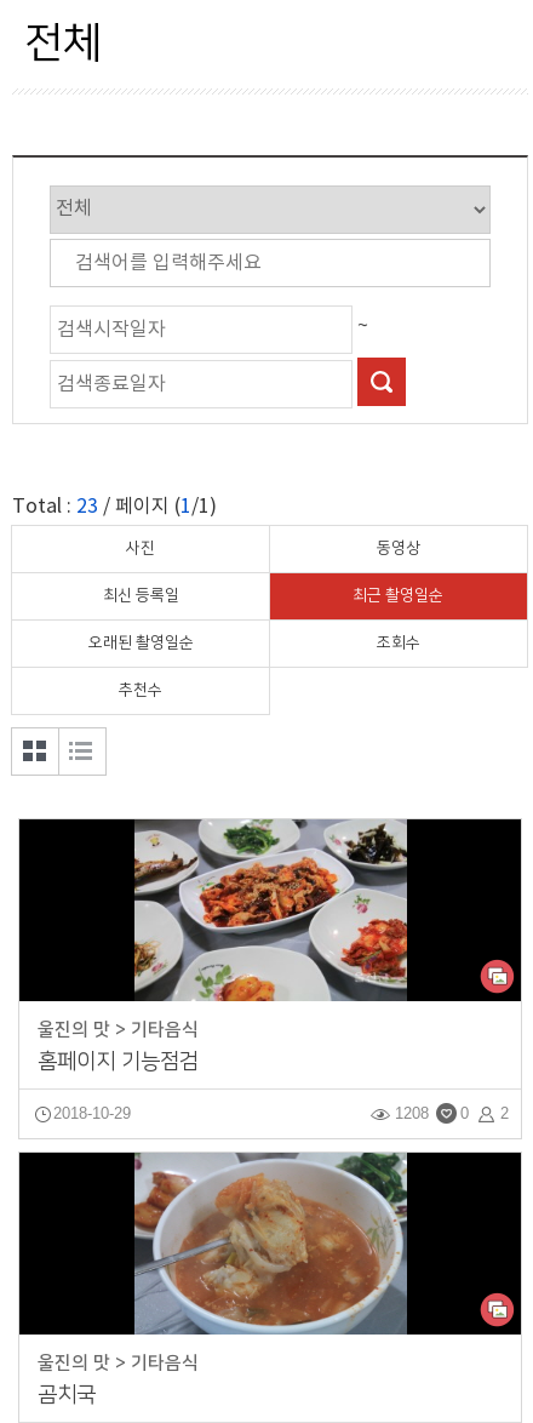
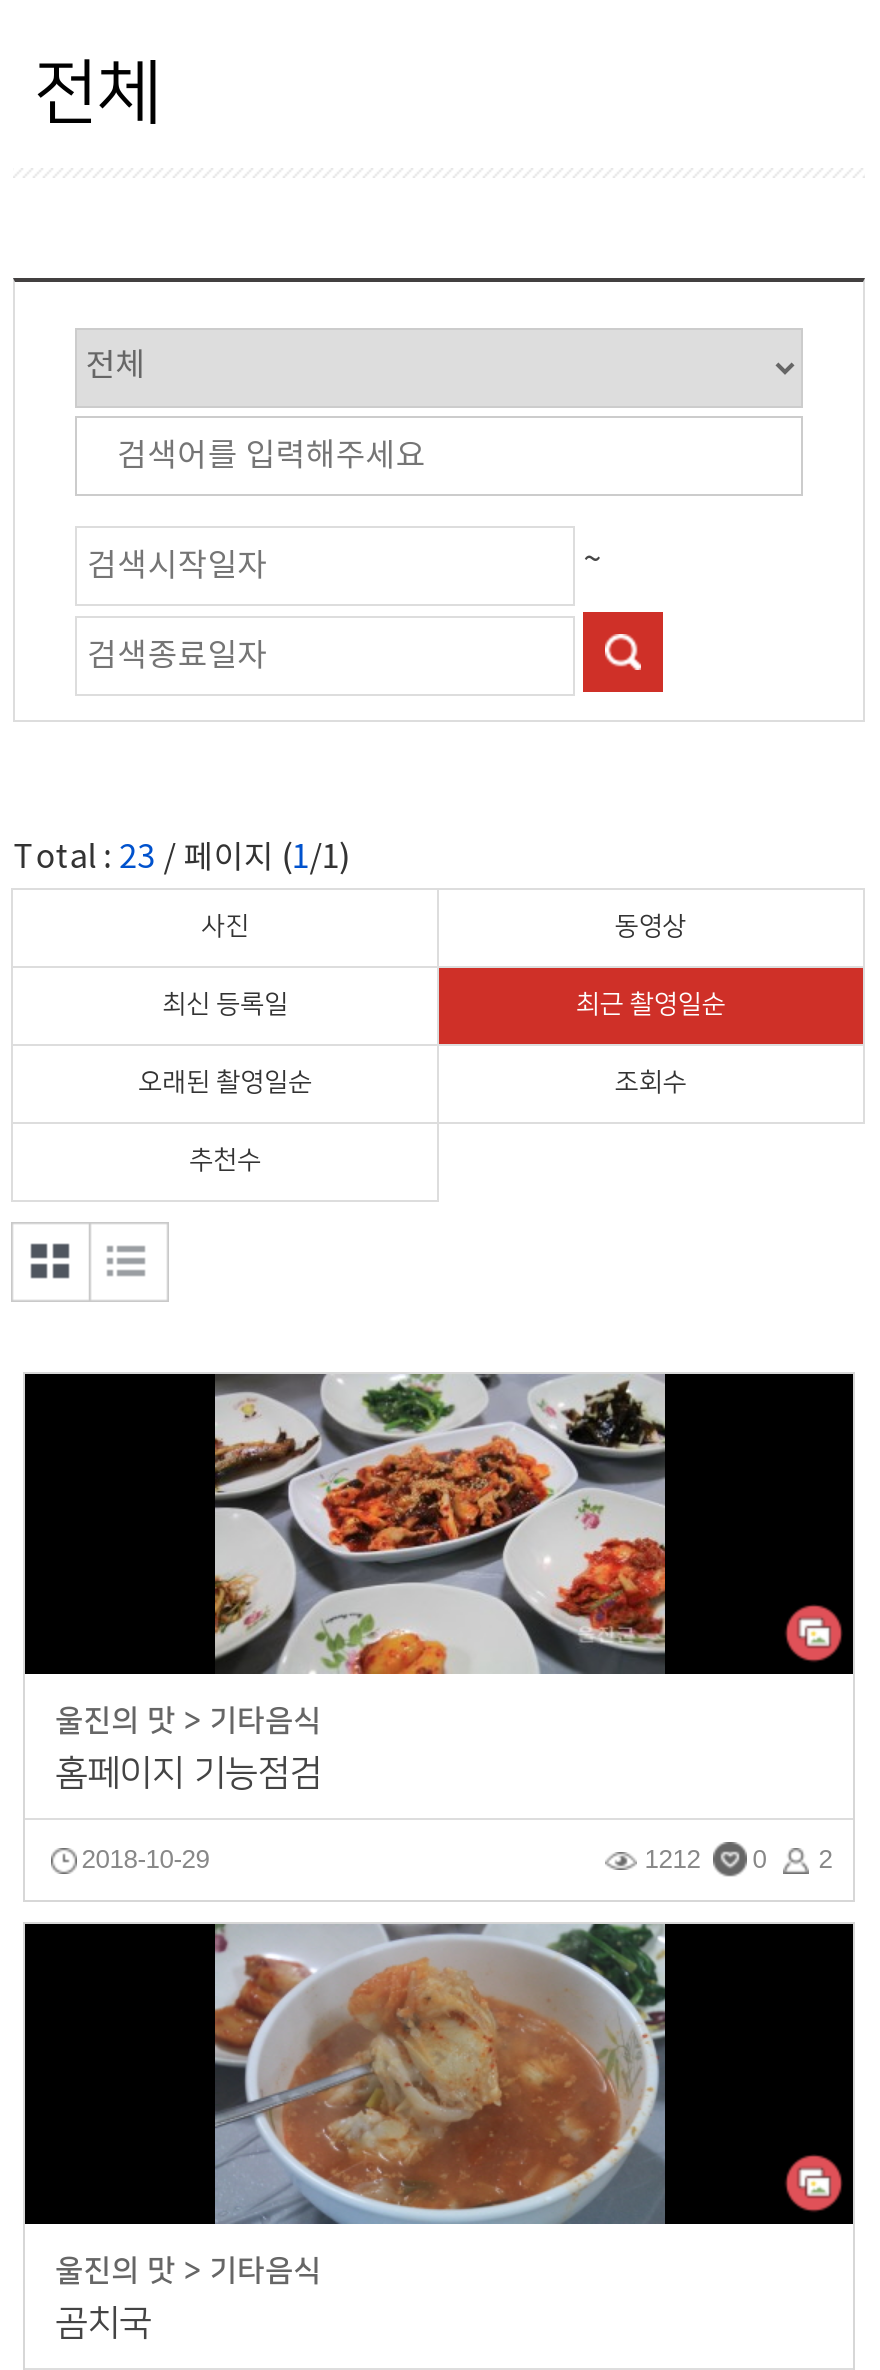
[395,1104,509,1122] 1208 0 2 -> [645,1844,833,1874] 1212 0 2

